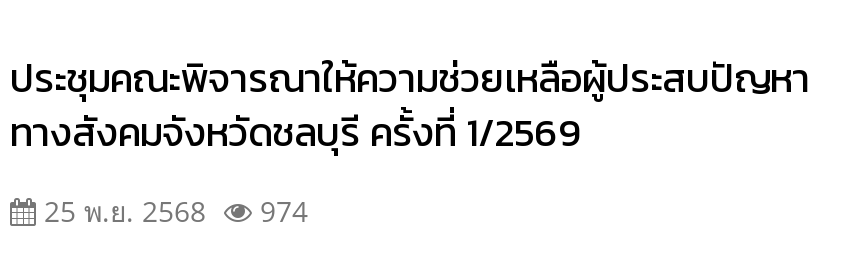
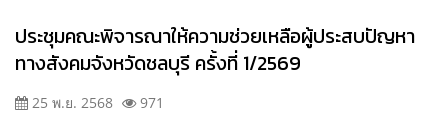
[36,193,308,231] 25 พ.ย. 2568 974 -> [28,93,164,112] 25 พ.ย. 2568 971

